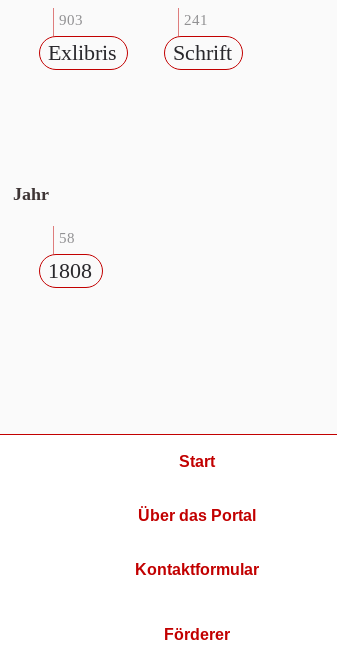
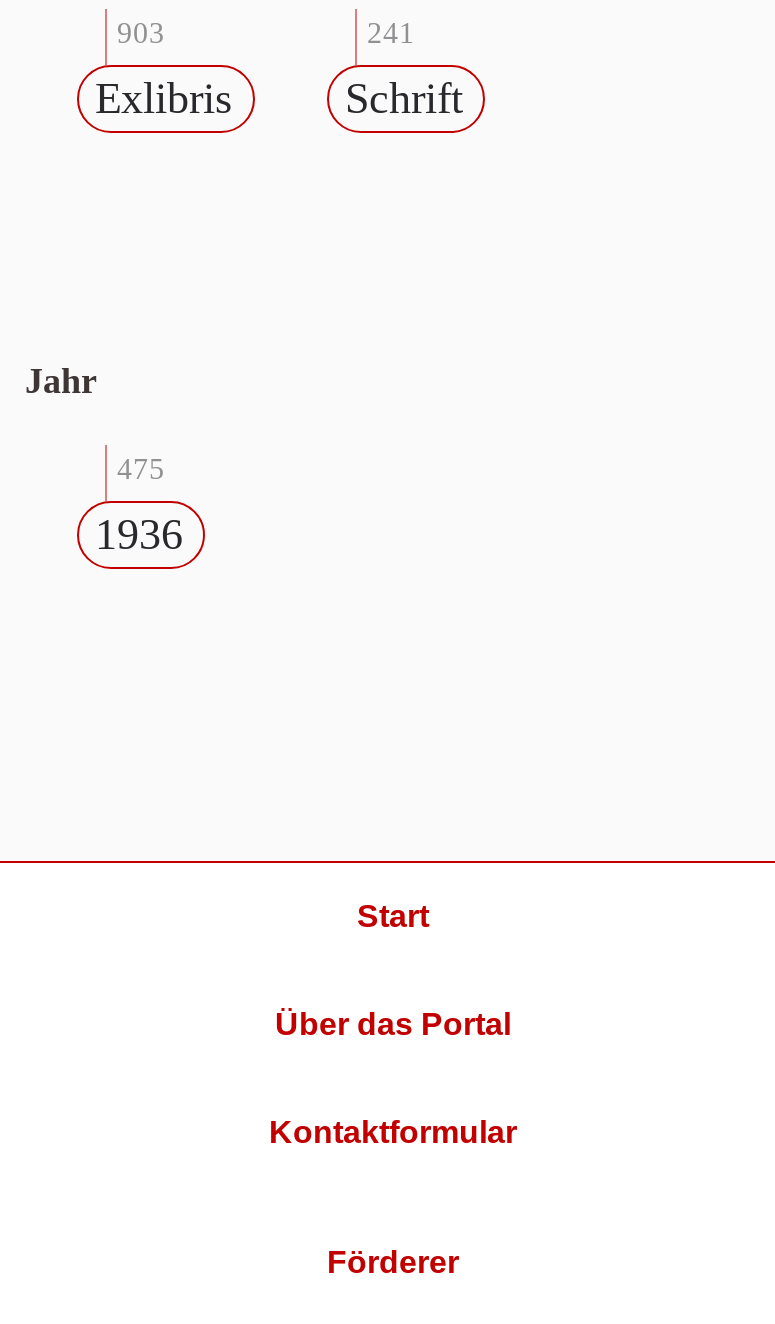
[59,230,75,246] 58 -> [117,453,165,485] 475
[48,258,92,283] 1808 -> [95,509,183,559] 1936

